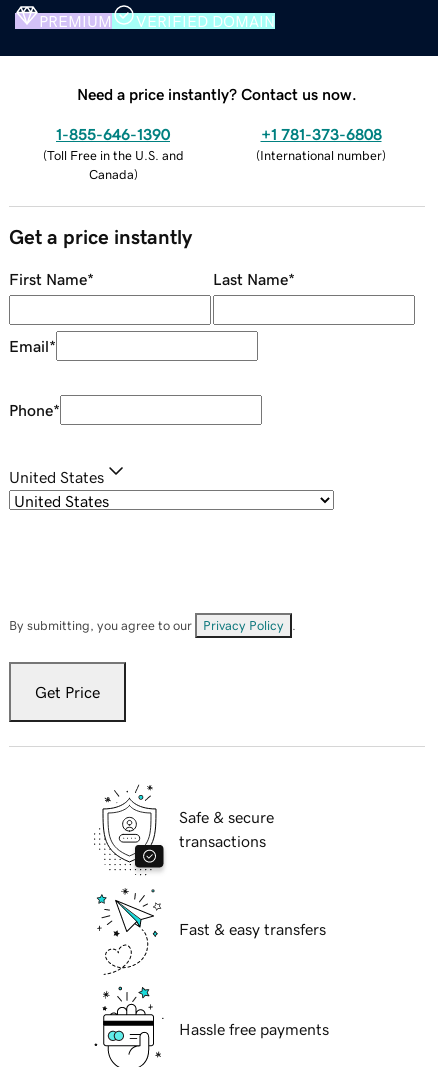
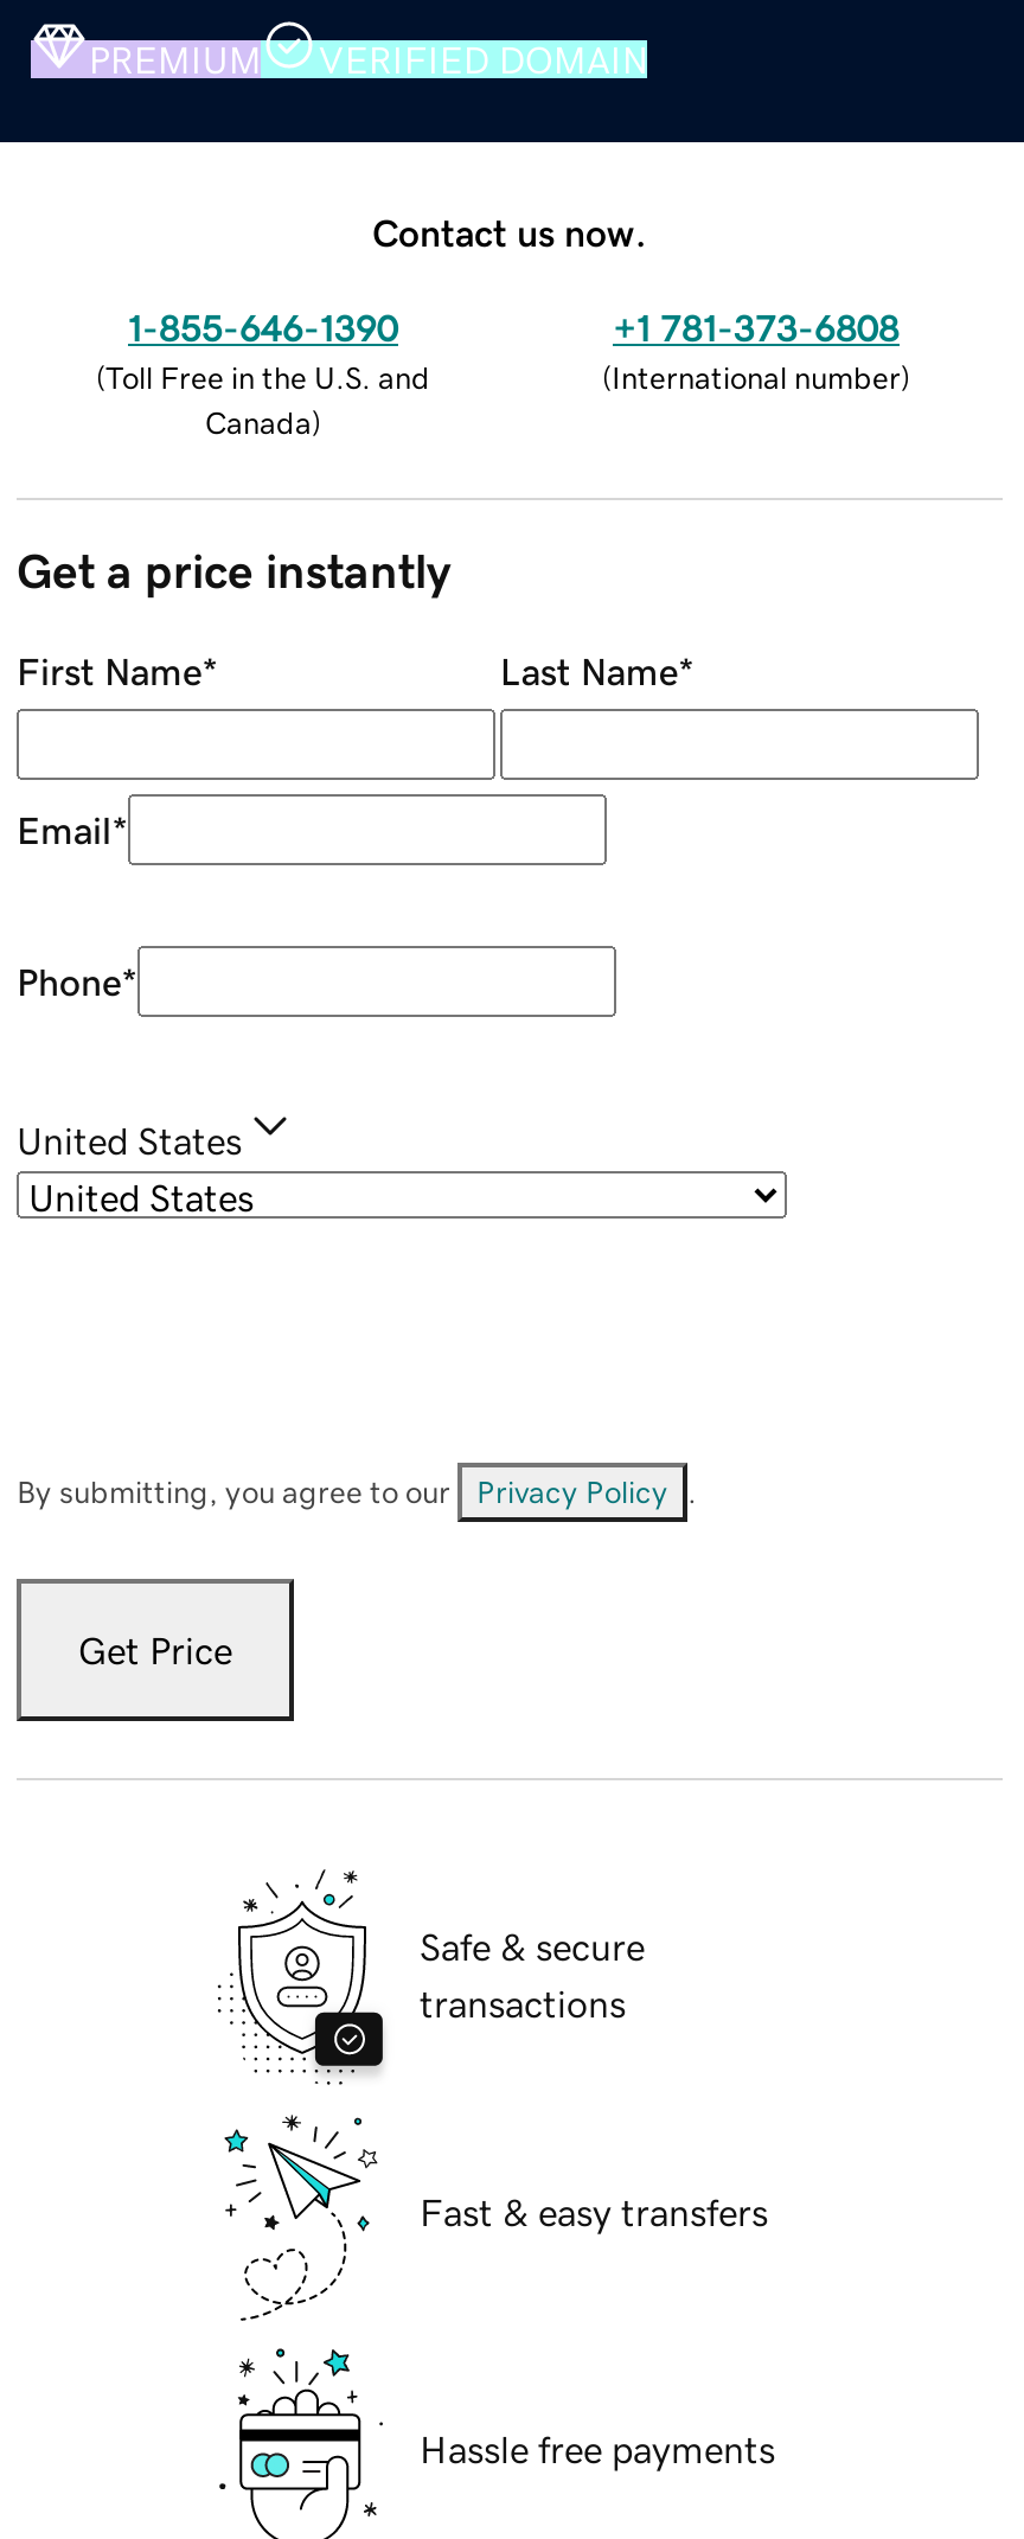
[77,86,357,102] Need a price instantly? Contact us now. -> [372,212,647,250] Contact us now.

